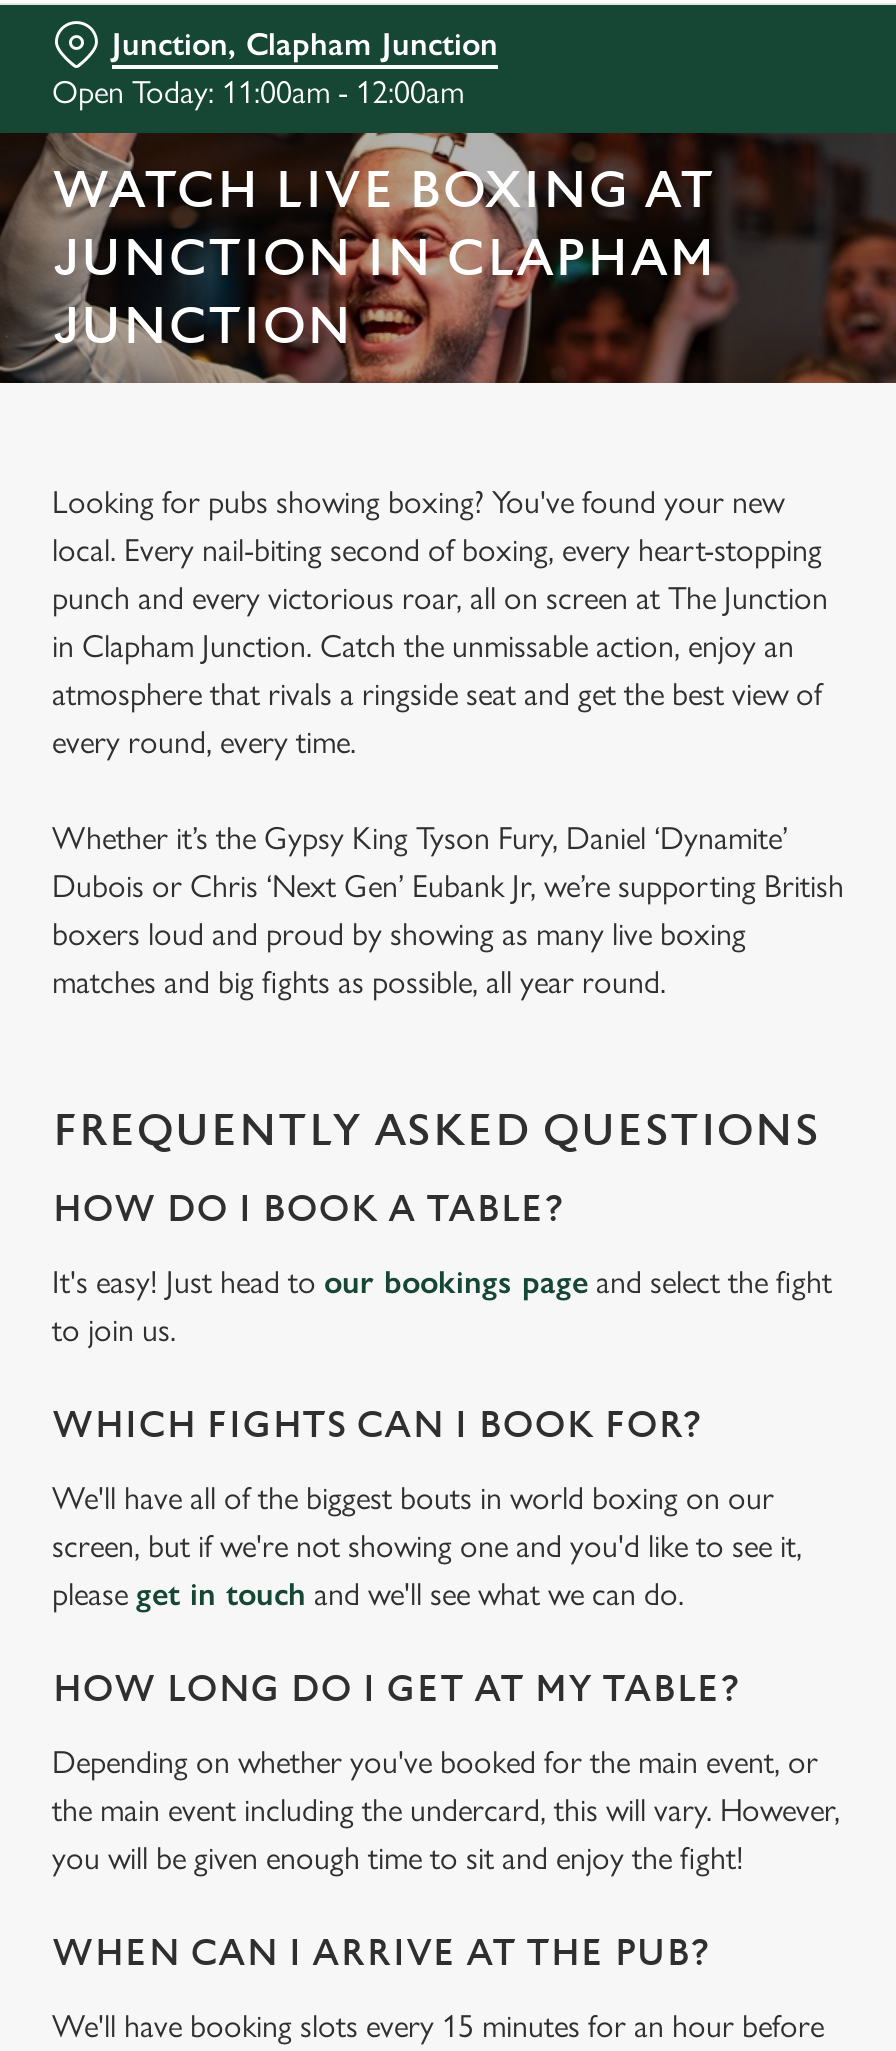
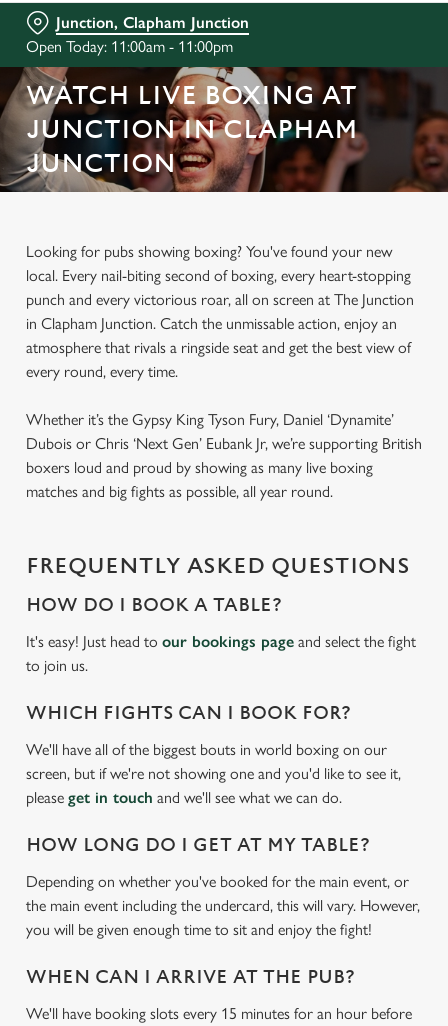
[52,73,464,111] Open Today: 11:00am - 12:00am -> [26,37,233,56] Open Today: 11:00am - 11:00pm

